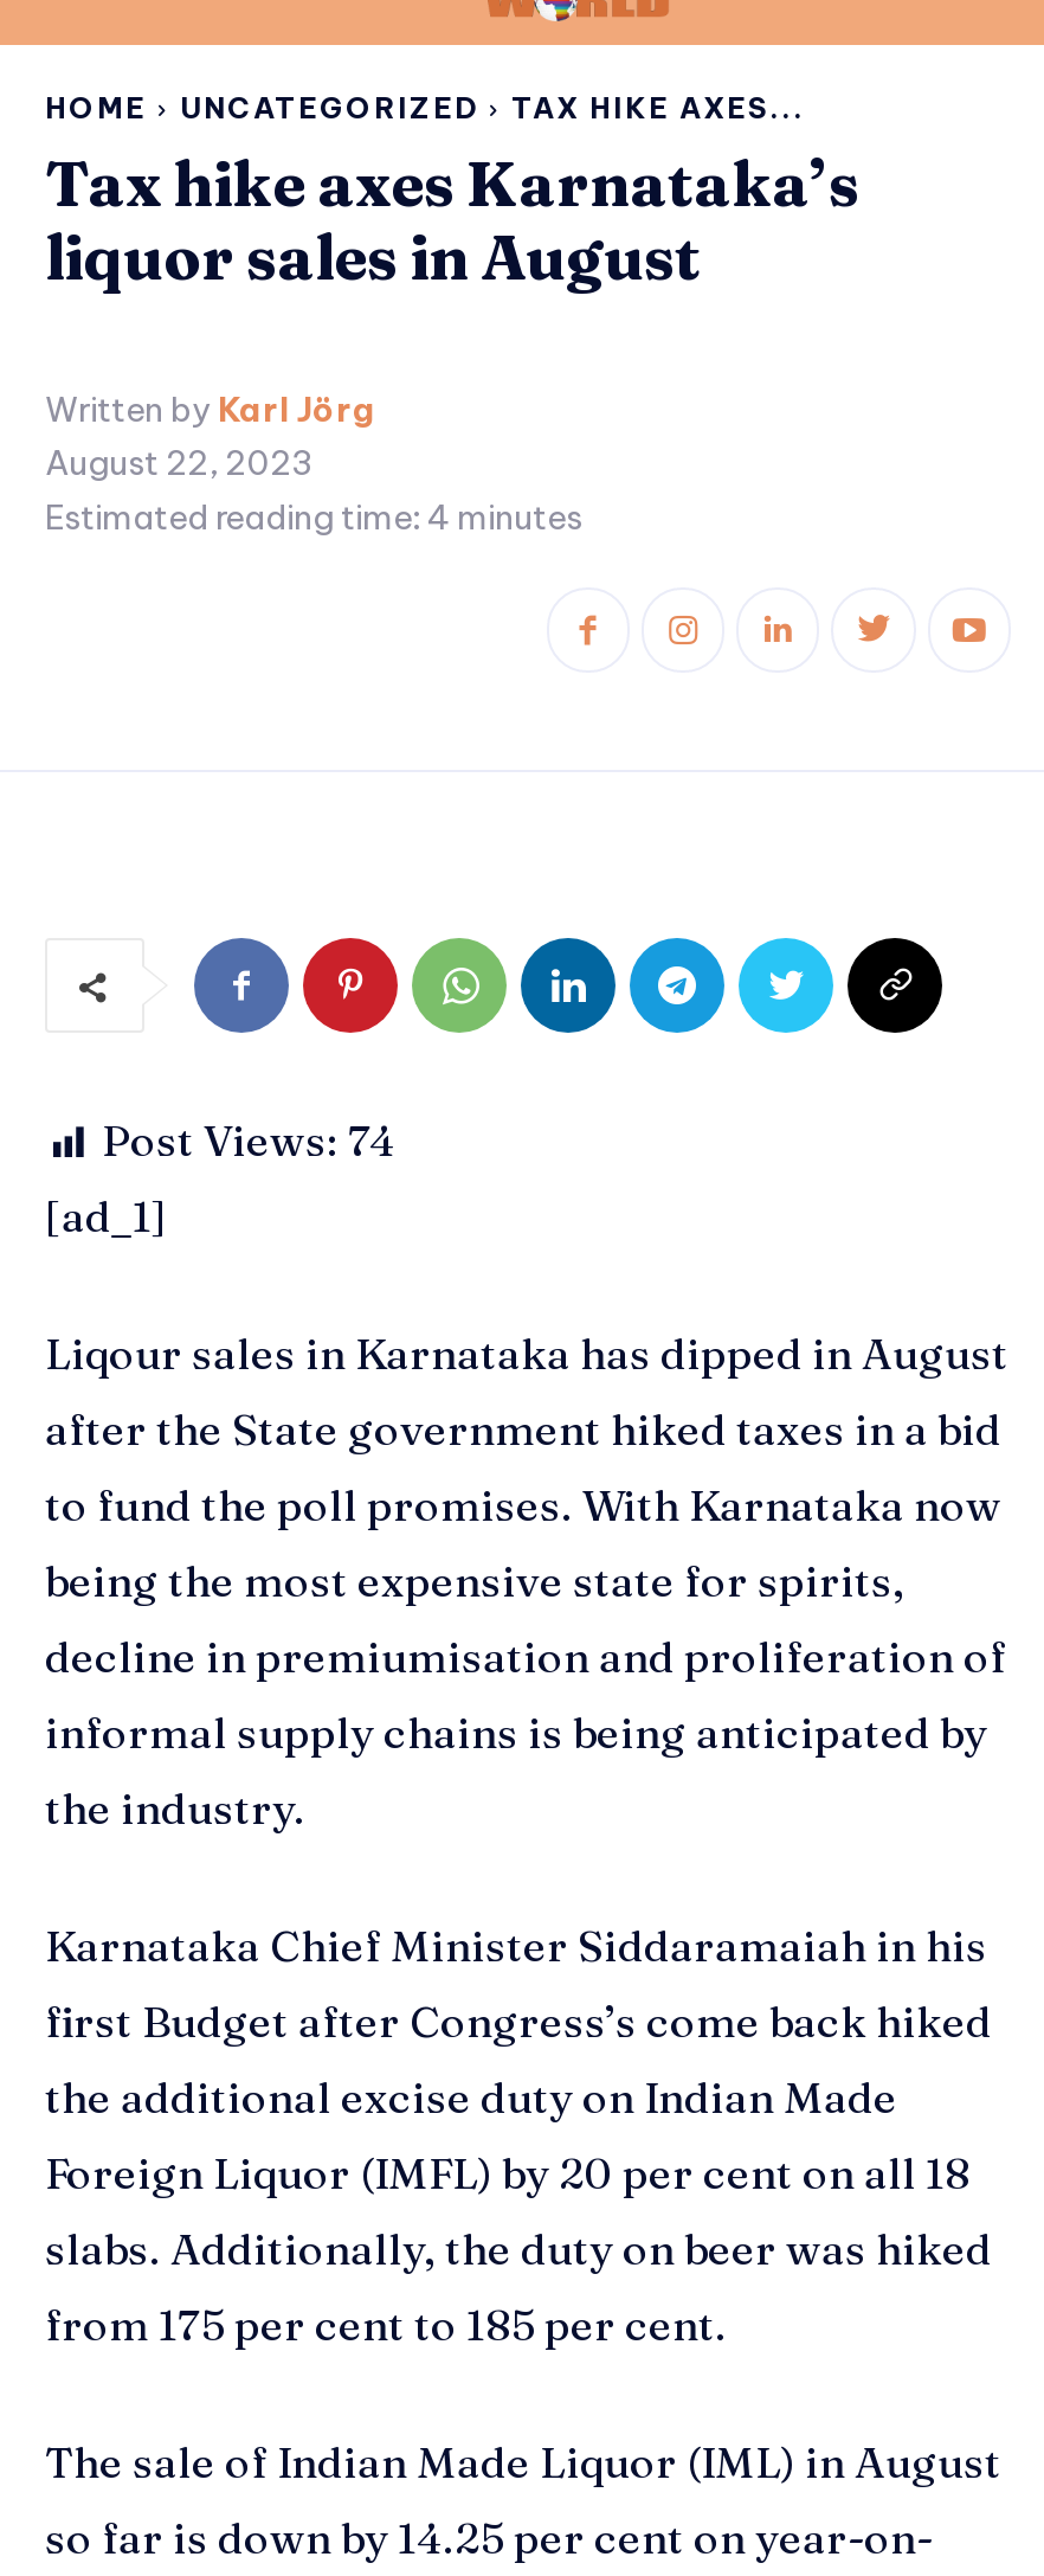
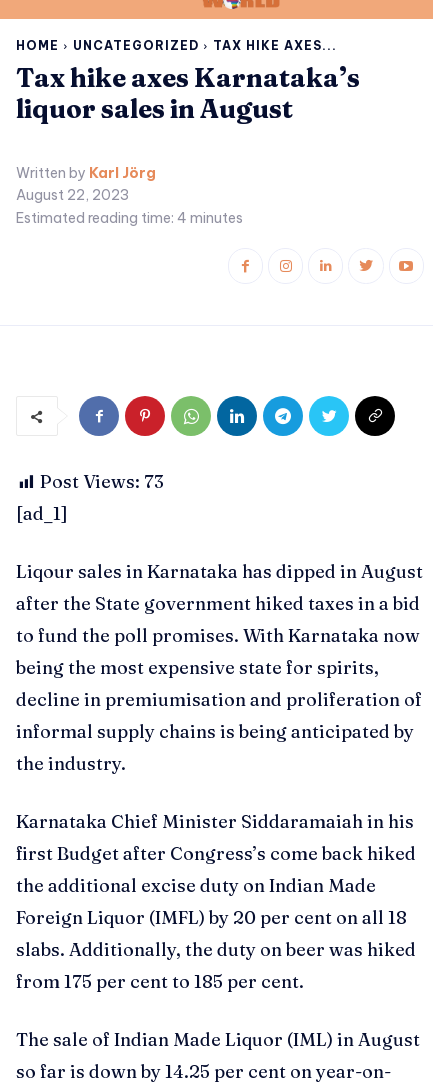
[102,1114,395,1168] Post Views: 74 -> [40,470,164,493] Post Views: 73

